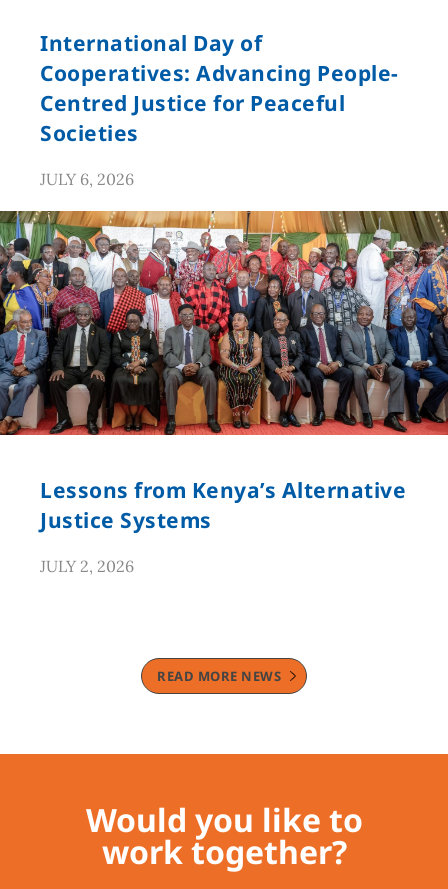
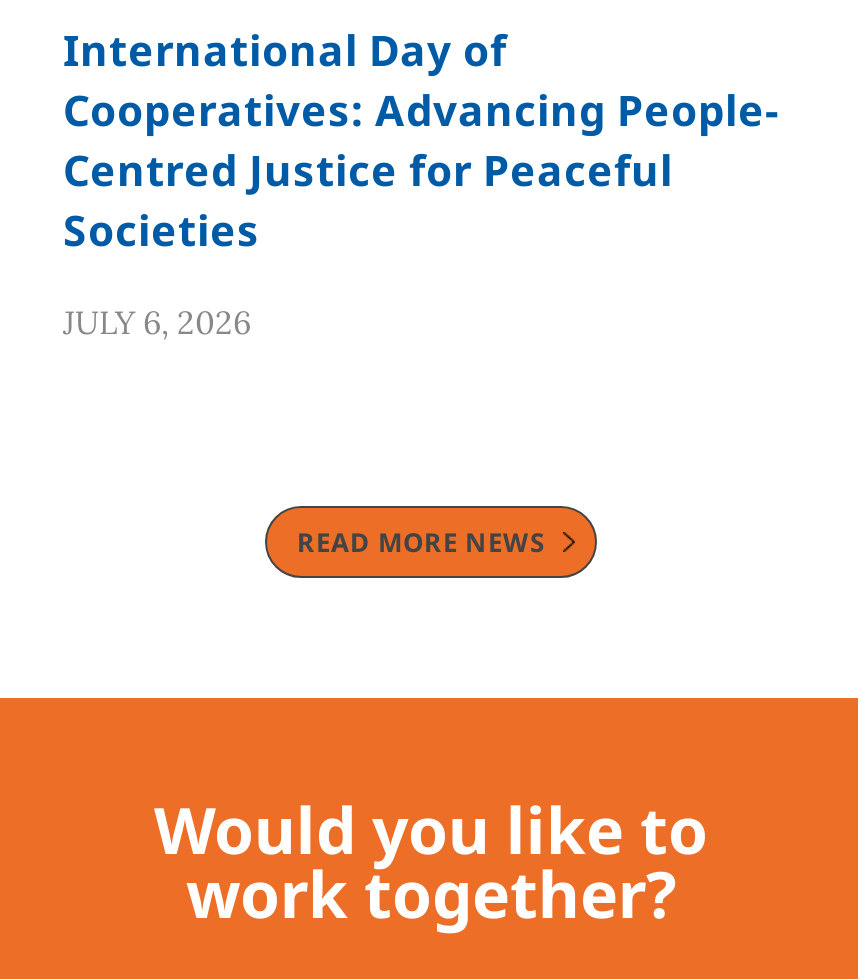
[3,210,445,576] [image] | Lessons from Kenya’s Alternative | Justice Systems | JULY 2, 2026 -> none

